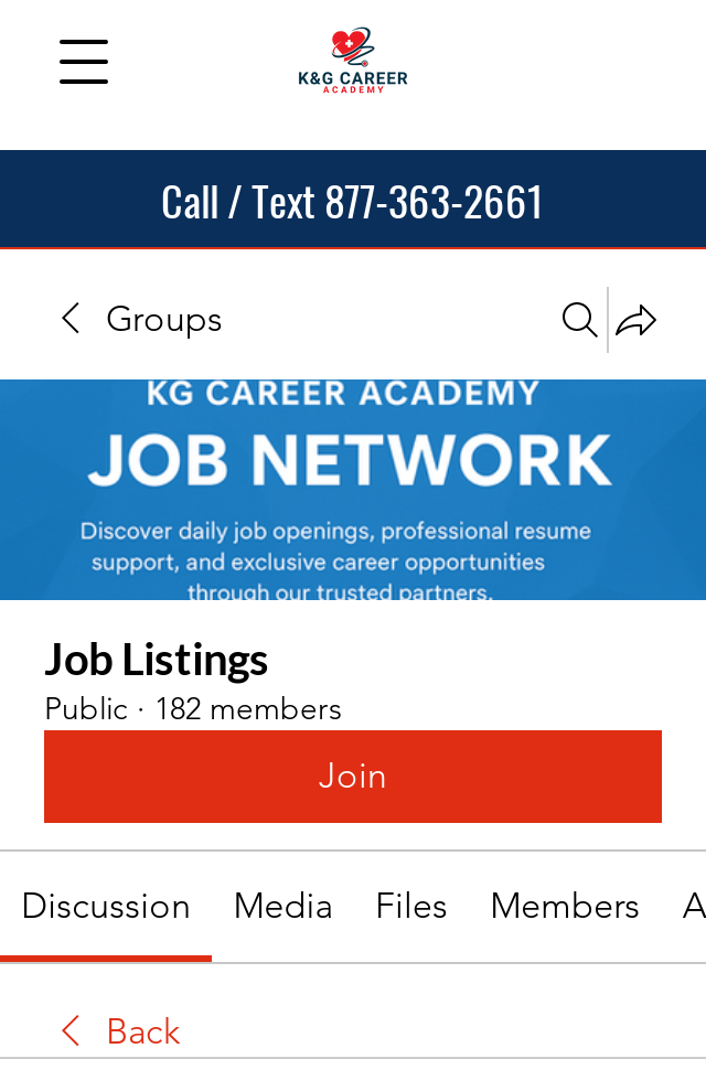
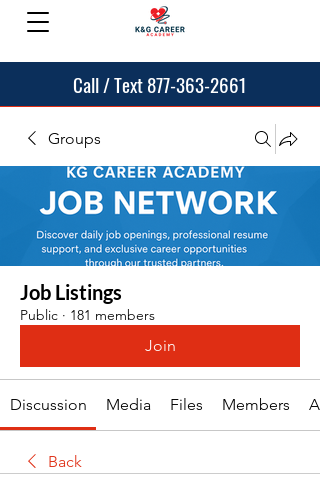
[44,688,342,728] Public · 182 members -> [20,306,155,324] Public · 181 members

